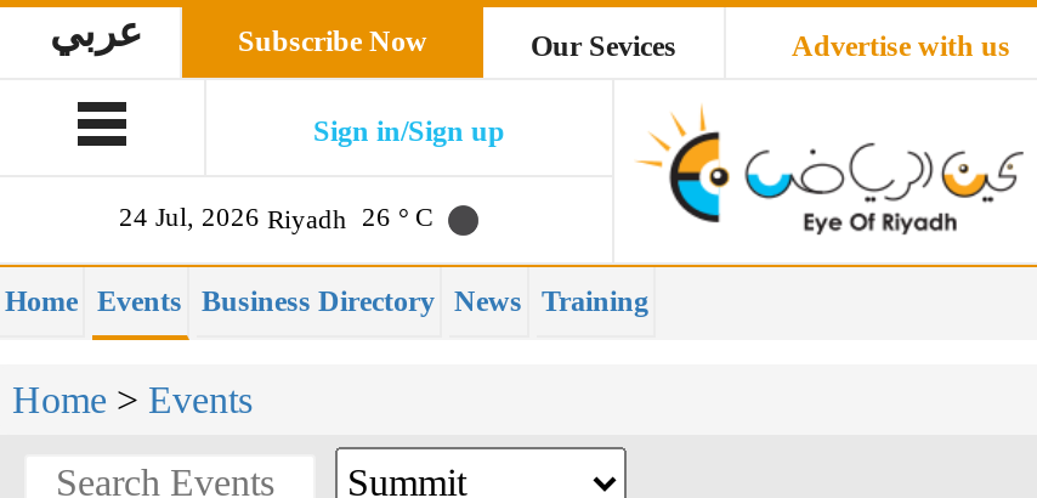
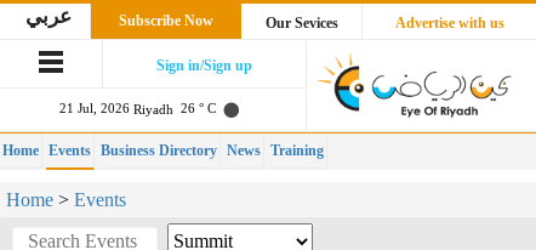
[119,202,432,233] 24 Jul, 2026 Riyadh 26 ° C -> [59,101,216,117] 21 Jul, 2026 Riyadh 26 ° C

